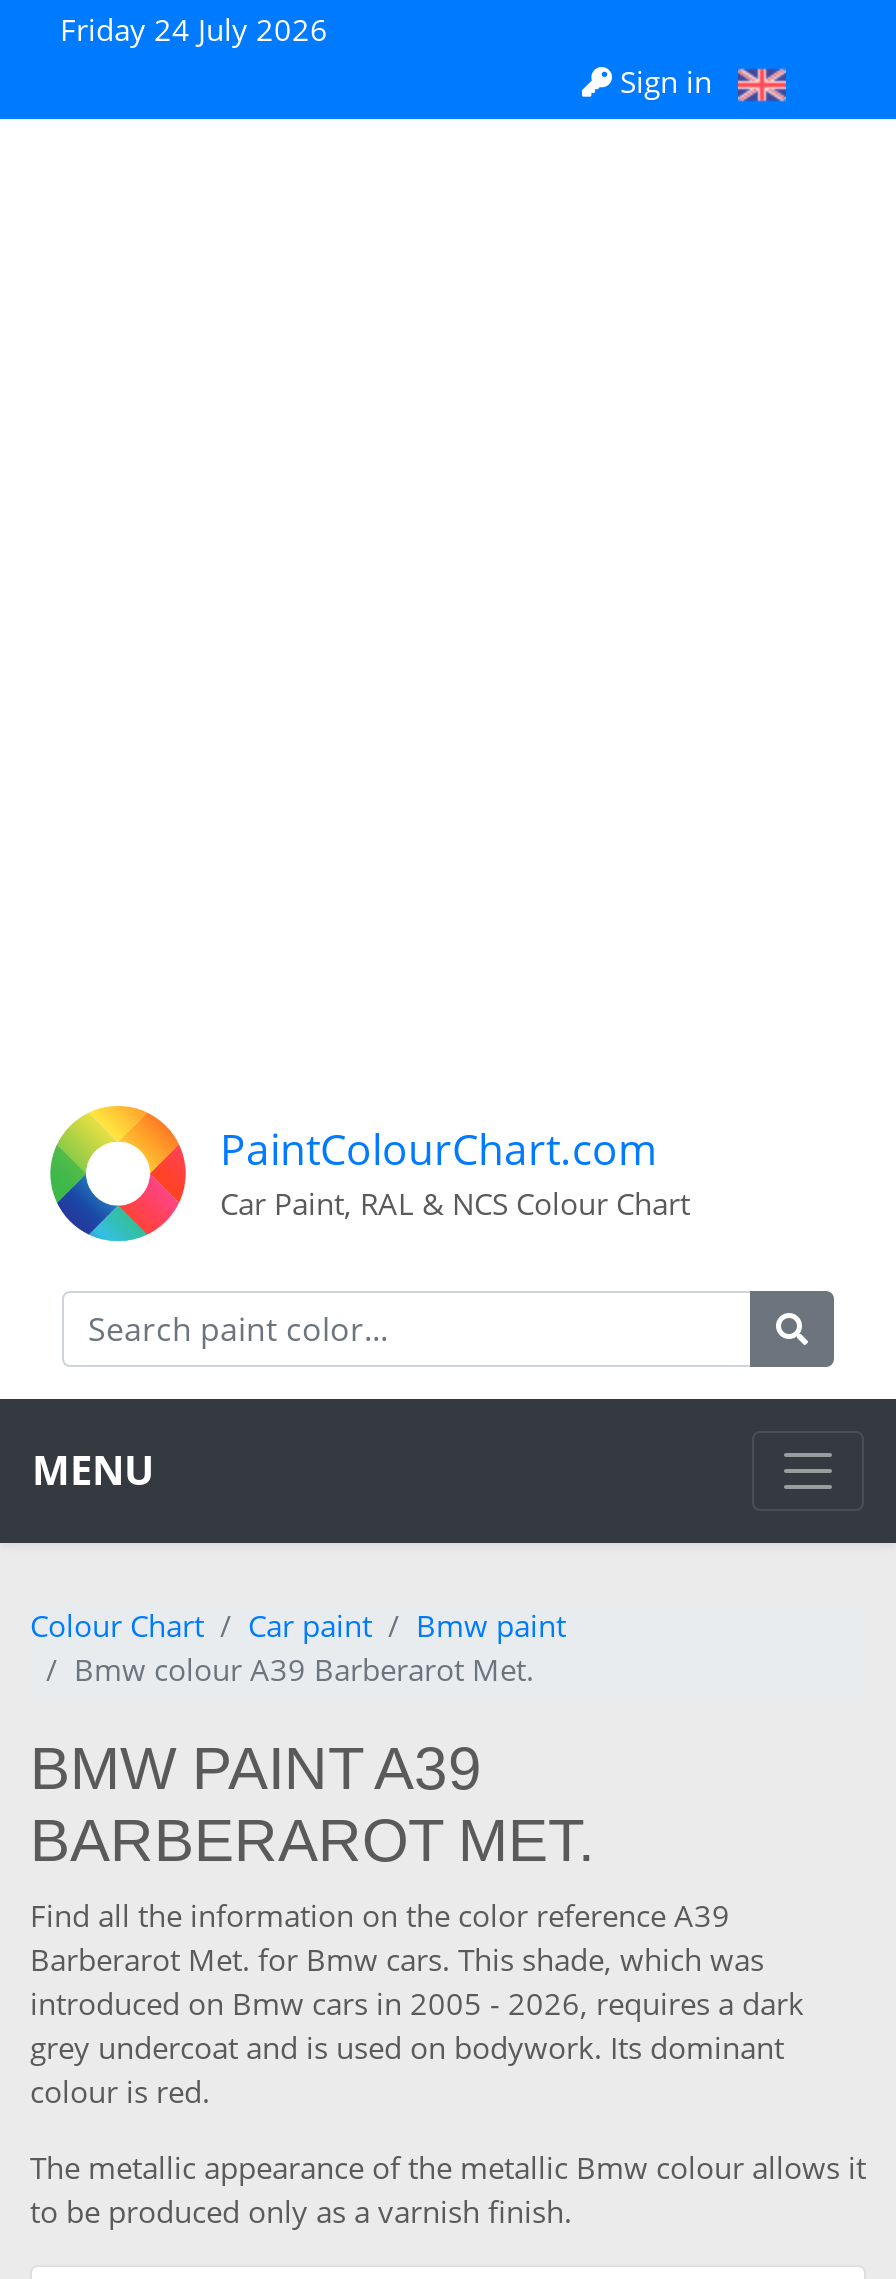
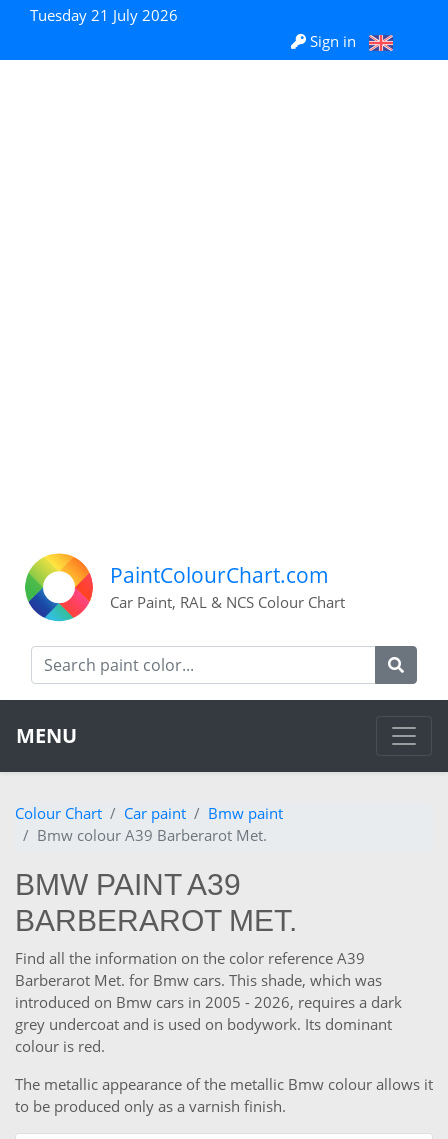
[60,9,328,49] Friday 24 July 2026 -> [30,5,178,25] Tuesday 21 July 2026

